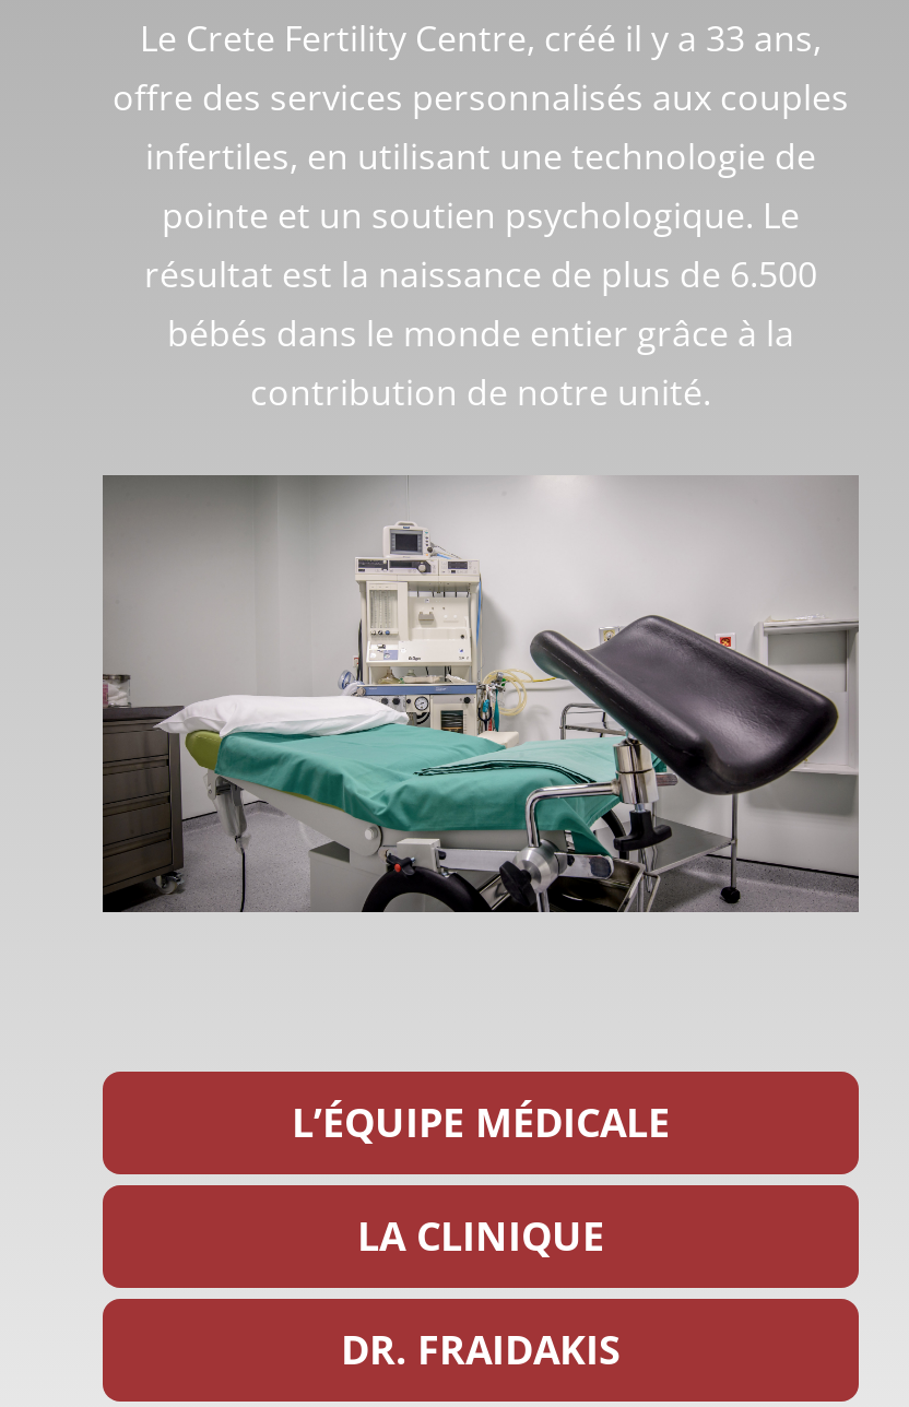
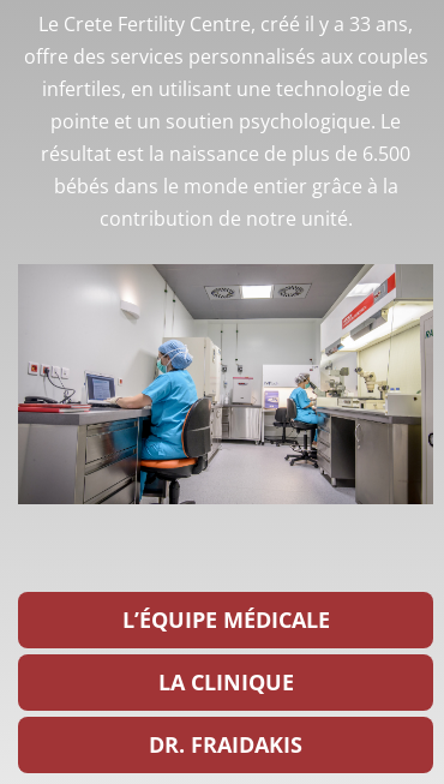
[101,475,859,914] [image] -> [17,264,433,504] [image]

